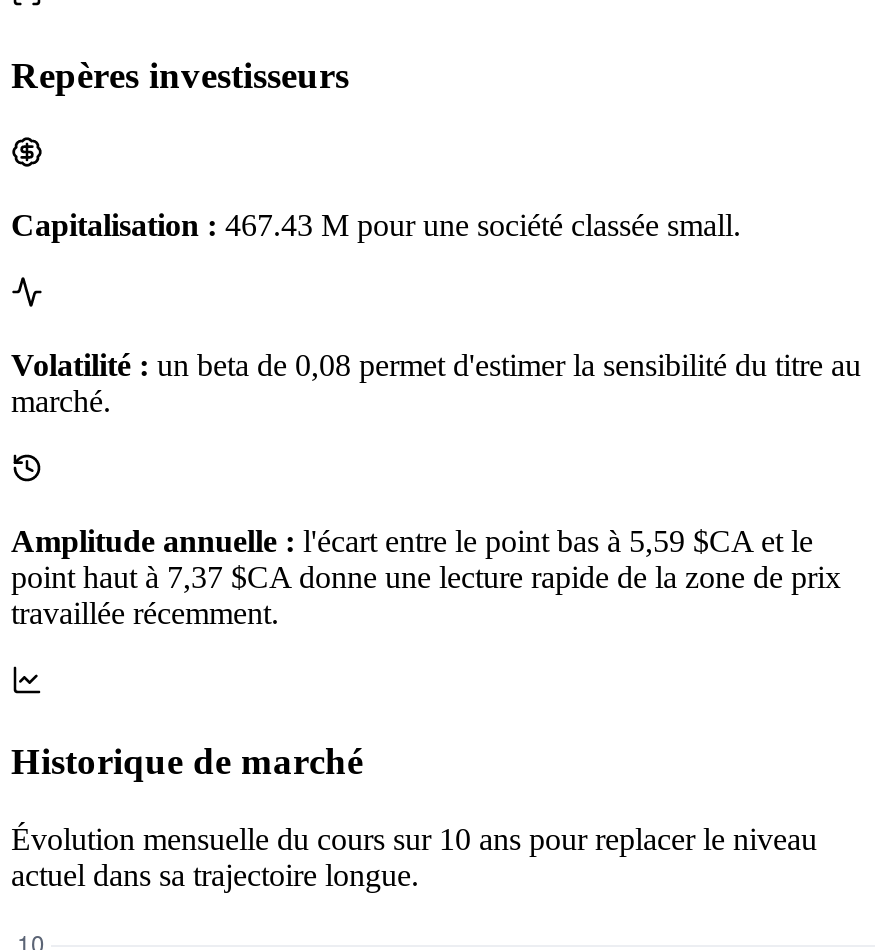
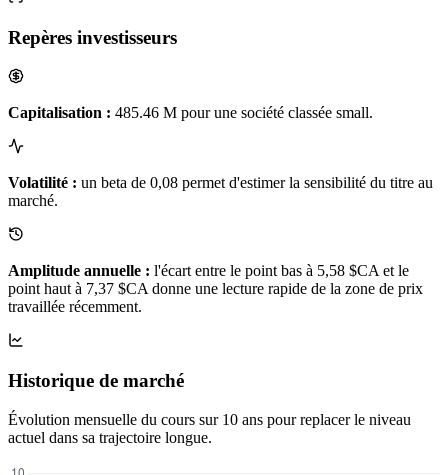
[11,207,741,241] Capitalisation : 467.43 M pour une société classée small. -> [8,103,373,120] Capitalisation : 485.46 M pour une société classée small.
[11,523,813,557] Amplitude annuelle : l'écart entre le point bas à 5,59 $CA et le -> [8,261,409,278] Amplitude annuelle : l'écart entre le point bas à 5,58 $CA et le

